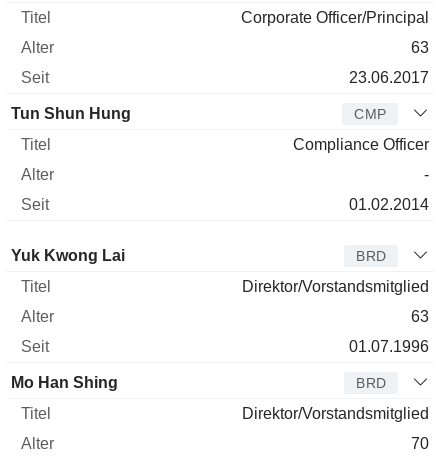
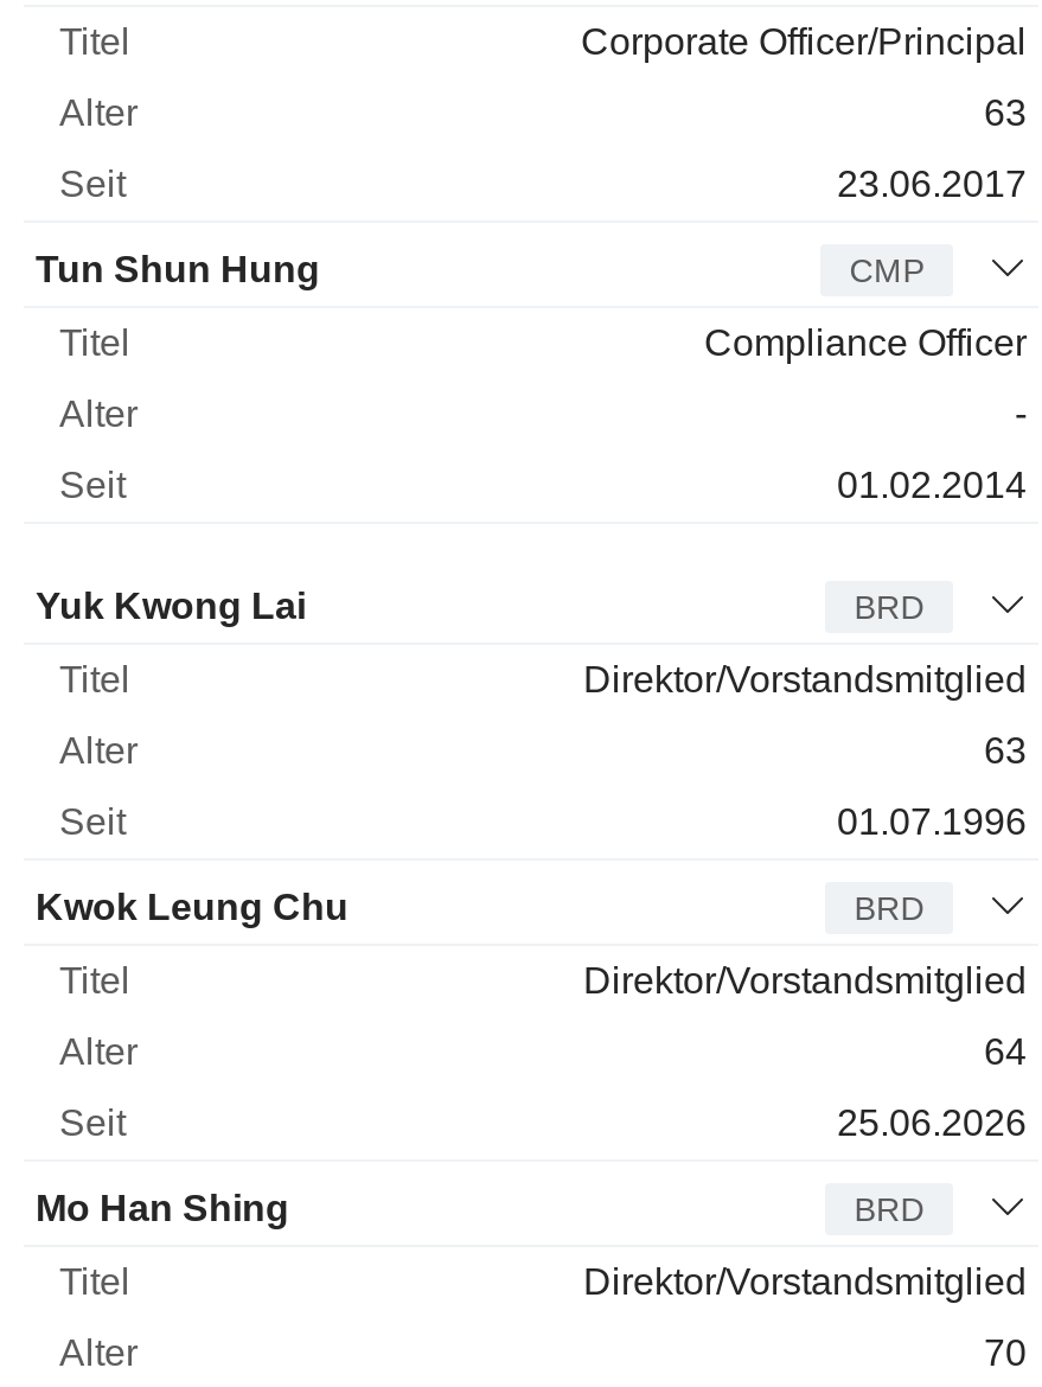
none -> [36,886,1027,1143] Kwok Leung Chu | BRD | Direktor/Vorstandsmitglied | 64 | 25.06.2026

